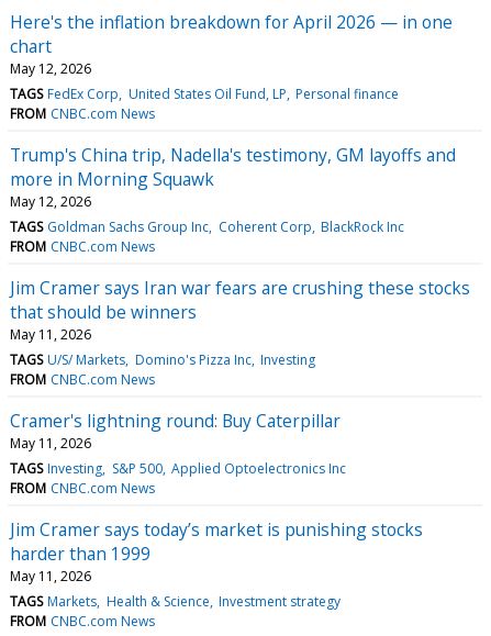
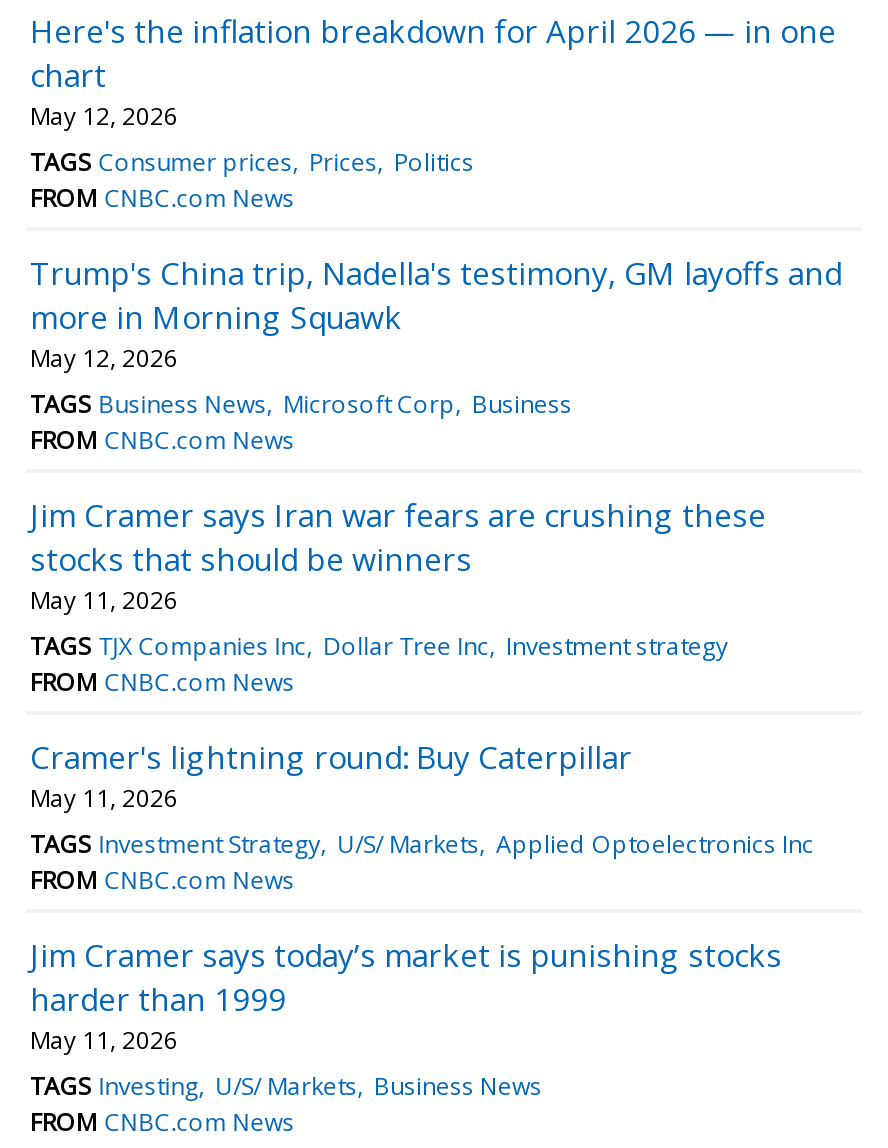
[10,84,399,103] TAGS FedEx Corp United States Oil Fund, LP Personal finance -> [30,145,474,179] TAGS Consumer prices Prices Politics
[10,217,404,236] TAGS Goldman Sachs Group Inc Coherent Corp BlackRock Inc -> [30,387,572,421] TAGS Business News Microsoft Corp Business
[10,350,315,369] TAGS U/S/ Markets Domino's Pizza Inc Investing -> [30,629,728,663] TAGS TJX Companies Inc Dollar Tree Inc Investment strategy
[10,459,346,478] TAGS Investing S&P 500 Applied Optoelectronics Inc -> [30,827,814,861] TAGS Investment Strategy U/S/ Markets Applied Optoelectronics Inc
[10,592,340,611] TAGS Markets Health & Science Investment strategy -> [30,1069,542,1103] TAGS Investing U/S/ Markets Business News

